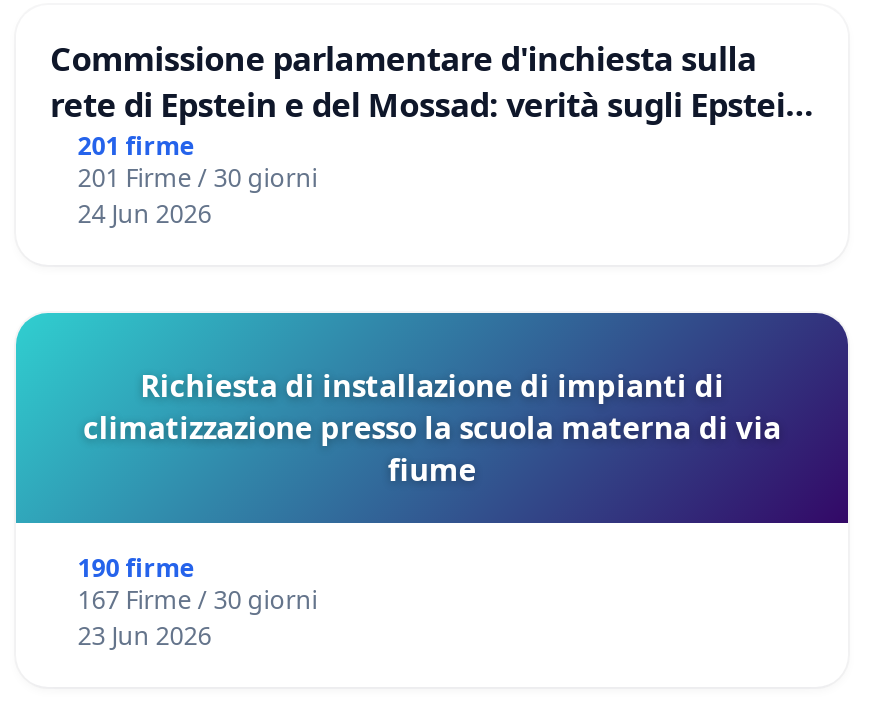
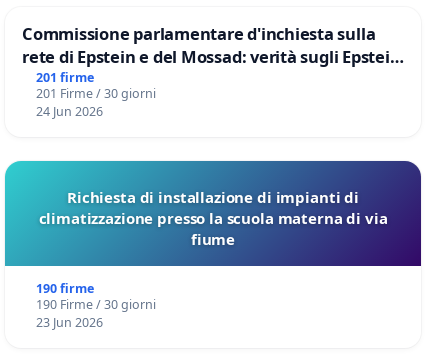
[78,582,318,616] 167 Firme / 30 giorni -> [36,296,156,313] 190 Firme / 30 giorni

